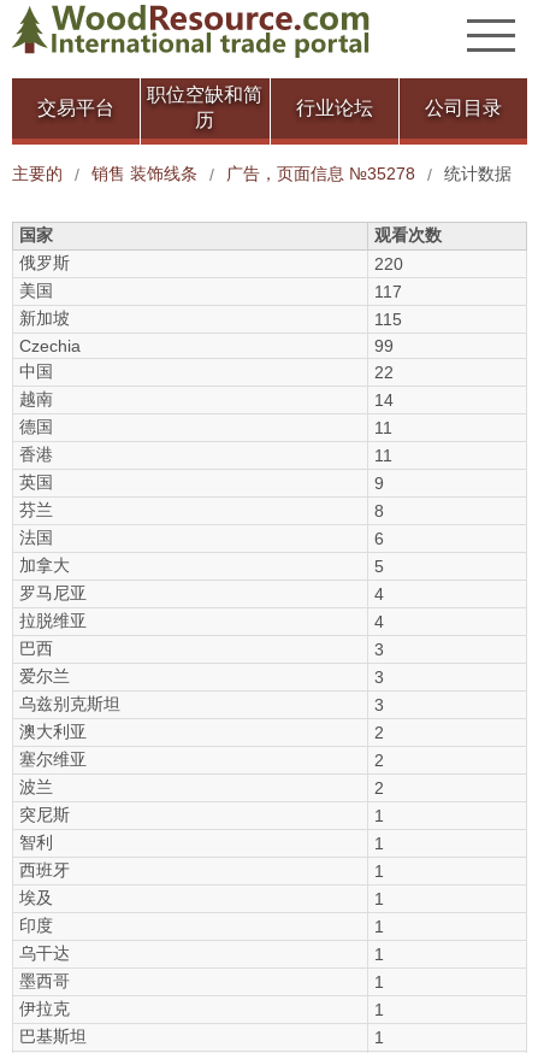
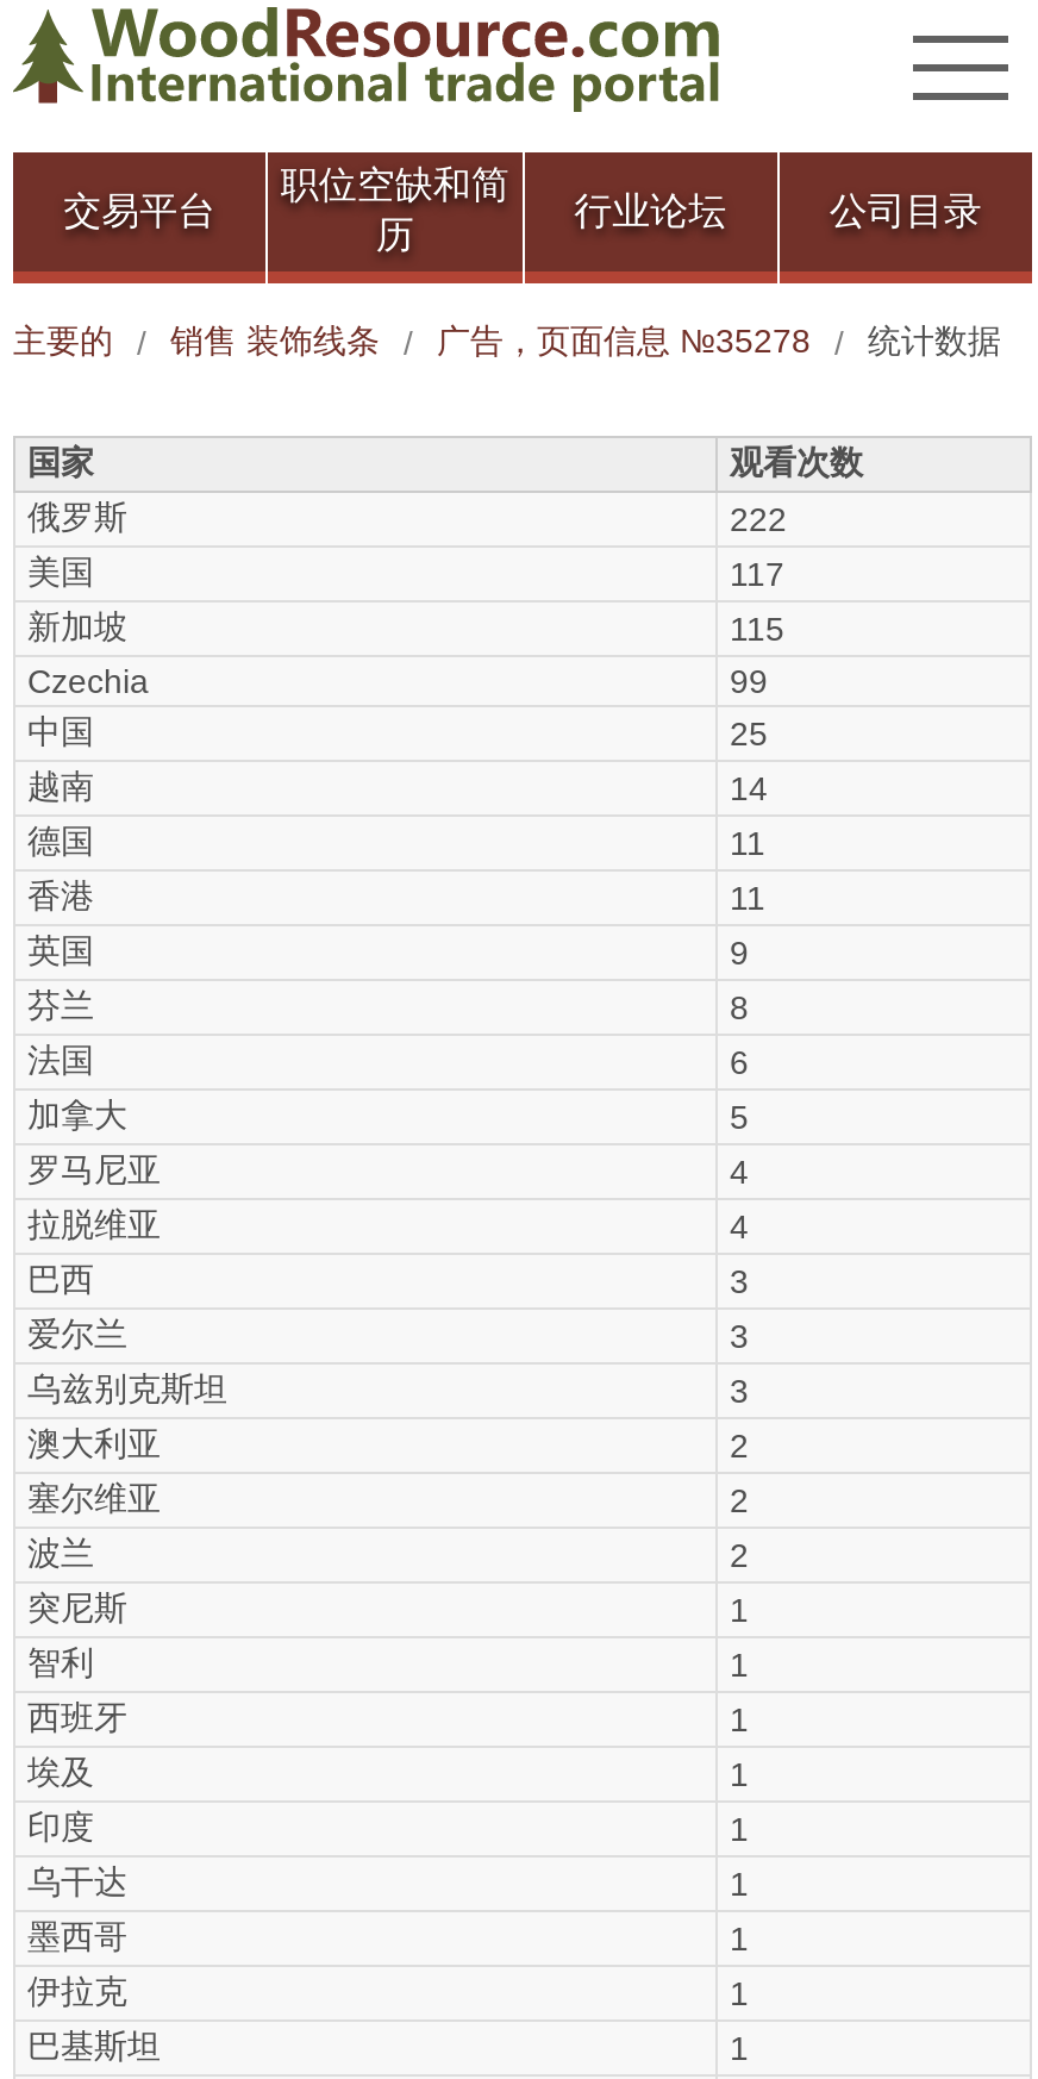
[374,254,403,273] 220 -> [730,500,787,538] 222
[374,363,394,382] 22 -> [730,714,768,753] 25

